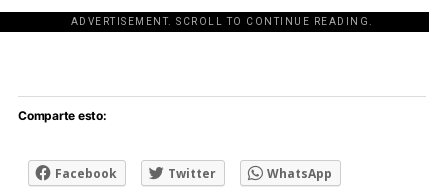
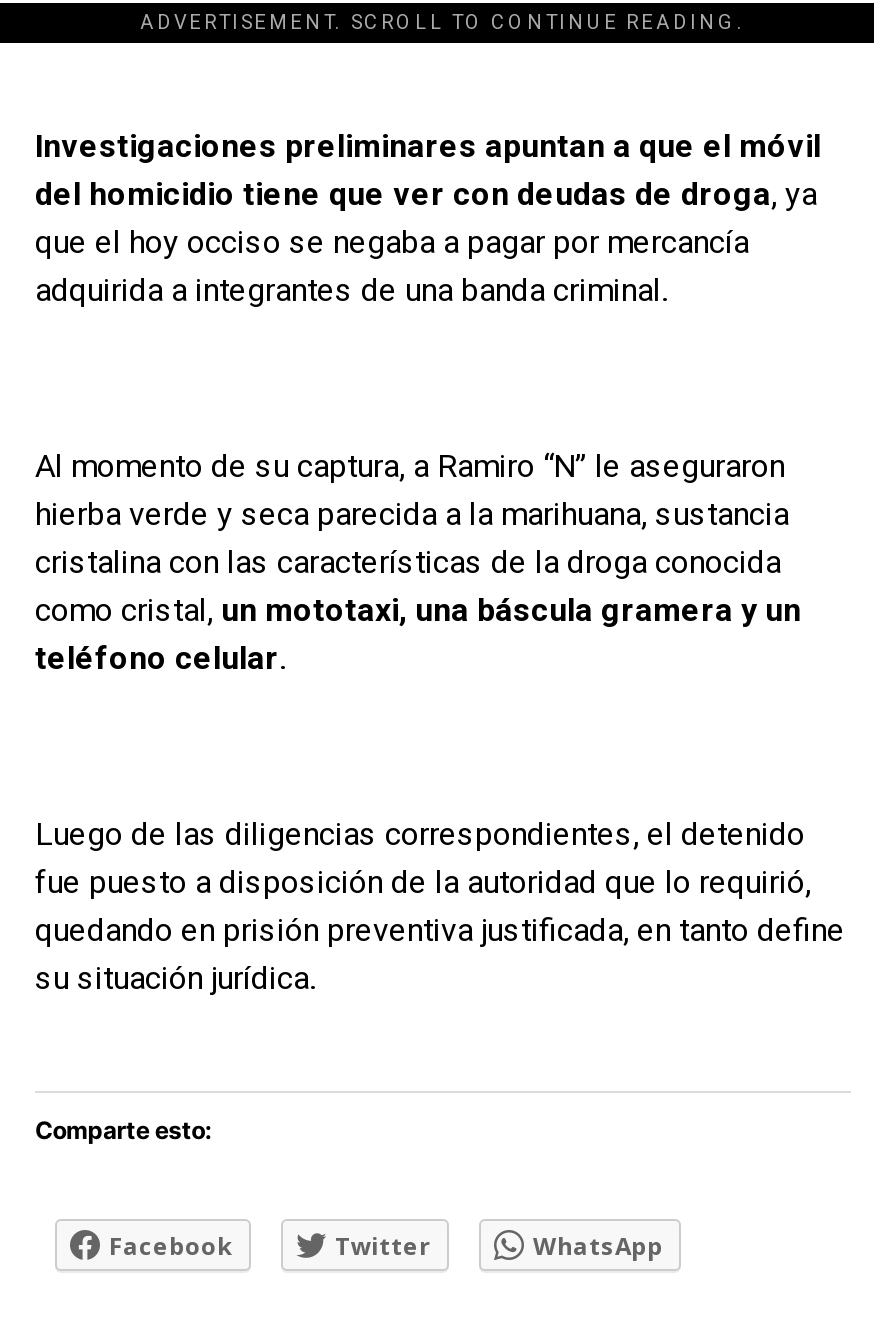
none -> [35,126,821,308] Investigaciones preliminares apuntan a que el móvil | del homicidio tiene que ver con deudas de droga, ya | que el hoy occiso se negaba a pagar por mercancía | adquirida a integrantes de una banda criminal.
none -> [35,446,801,676] Al momento de su captura, a Ramiro “N” le aseguraron | hierba verde y seca parecida a la marihuana, sustancia | cristalina con las características de la droga conocida | como cristal, un mototaxi, una báscula gramera y un | teléfono celular.
none -> [35,814,845,996] Luego de las diligencias correspondientes, el detenido | fue puesto a disposición de la autoridad que lo requirió, | quedando en prisión preventiva justificada, en tanto define | su situación jurídica.

